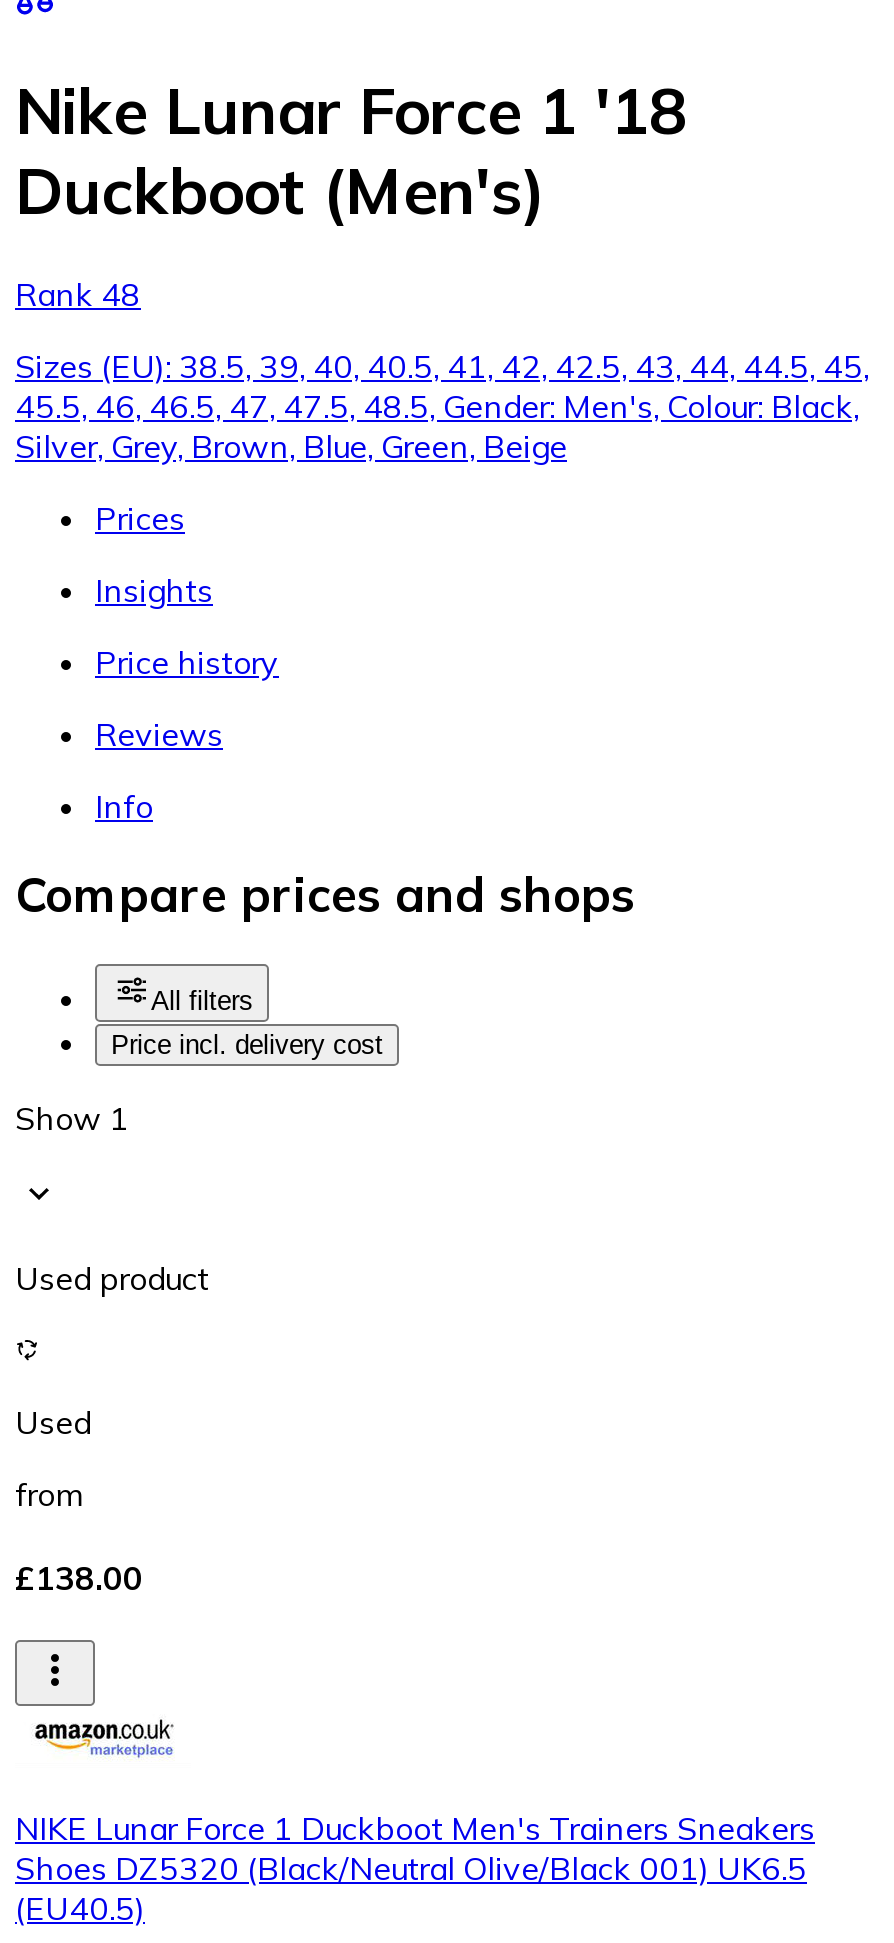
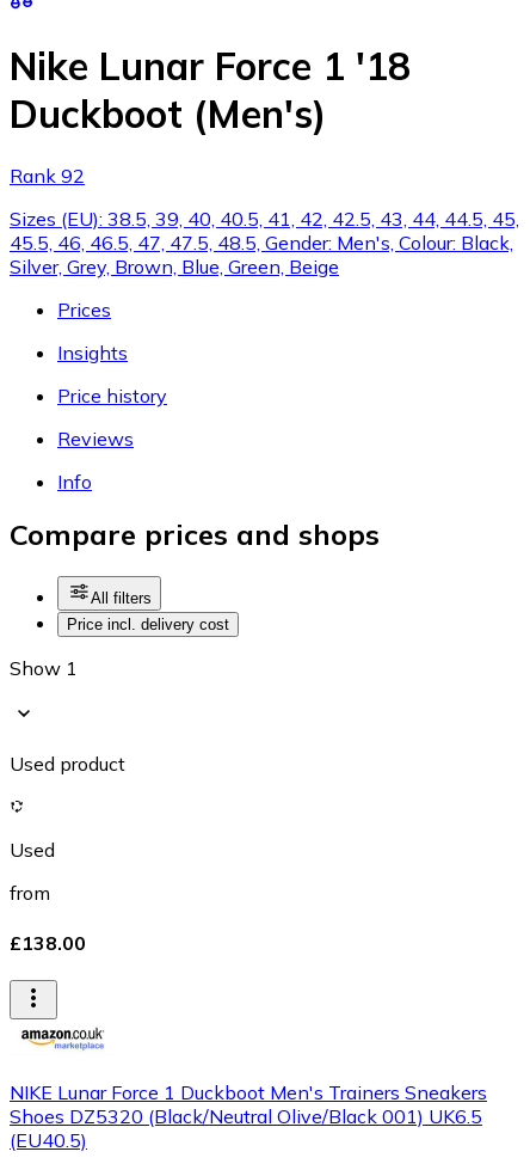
[15,273,141,313] Rank 48 -> [10,163,85,187] Rank 92

